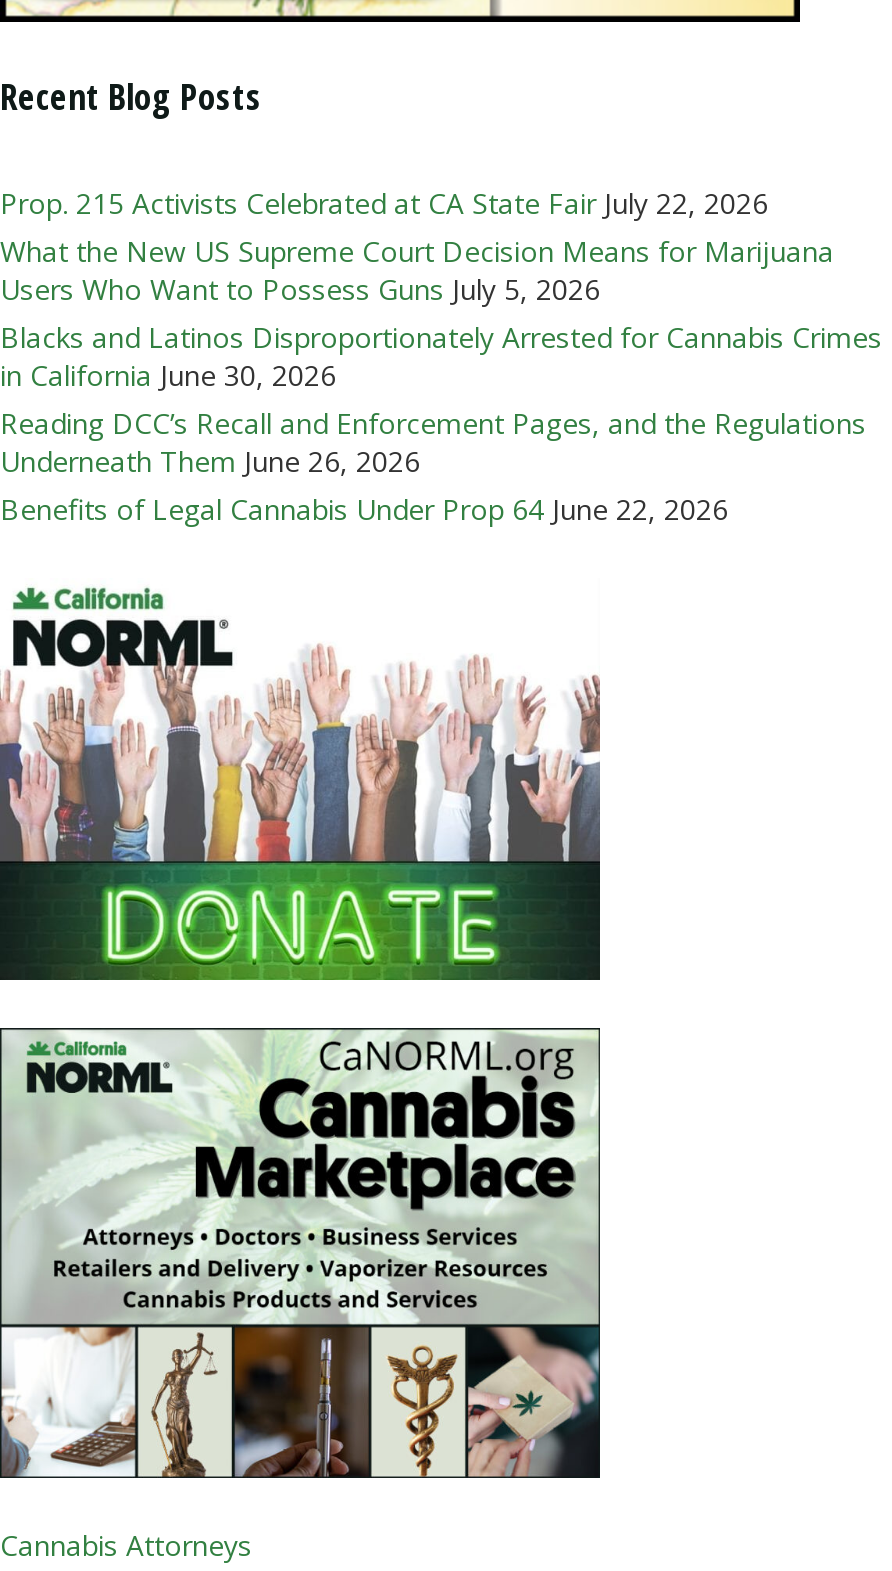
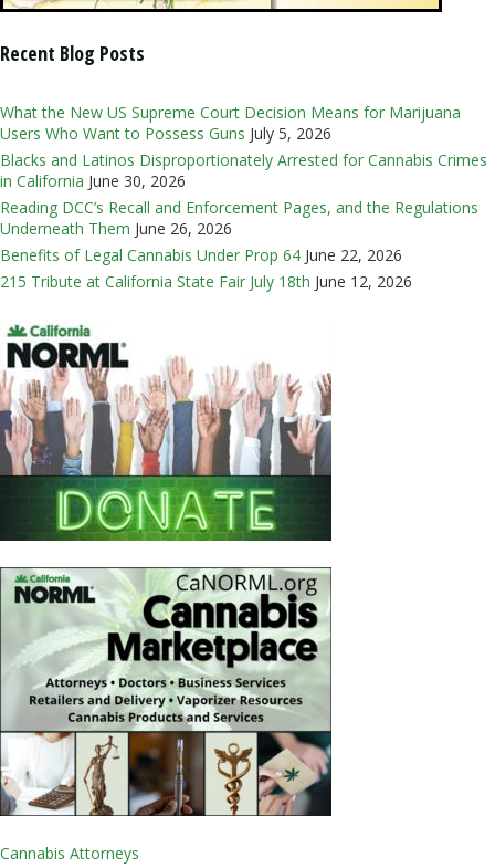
[0,185,768,223] Prop. 215 Activists Celebrated at CA State Fair July 22, 2026 -> none
moved [0,233,882,529] -> [0,102,487,266]: What the New US Supreme Court Decision Means for Marijuana | Users Who Want to Possess Guns July 5, 2026 | Blacks and Latinos Disproportionately Arrested for Cannabis Crimes | in California June 30, 2026 | Reading DCC’s Recall and Enforcement Pages, and the Regulations | Underneath Them June 26, 2026 | Benefits of Legal Cannabis Under Prop 64 June 22, 2026
none -> [0,271,412,292] 215 Tribute at California State Fair July 18th June 12, 2026

